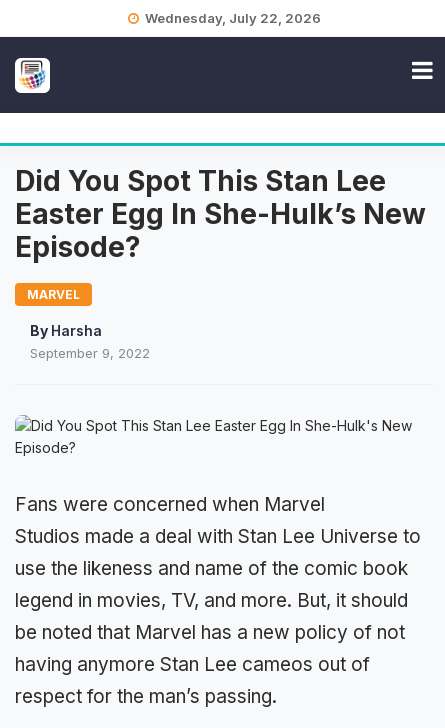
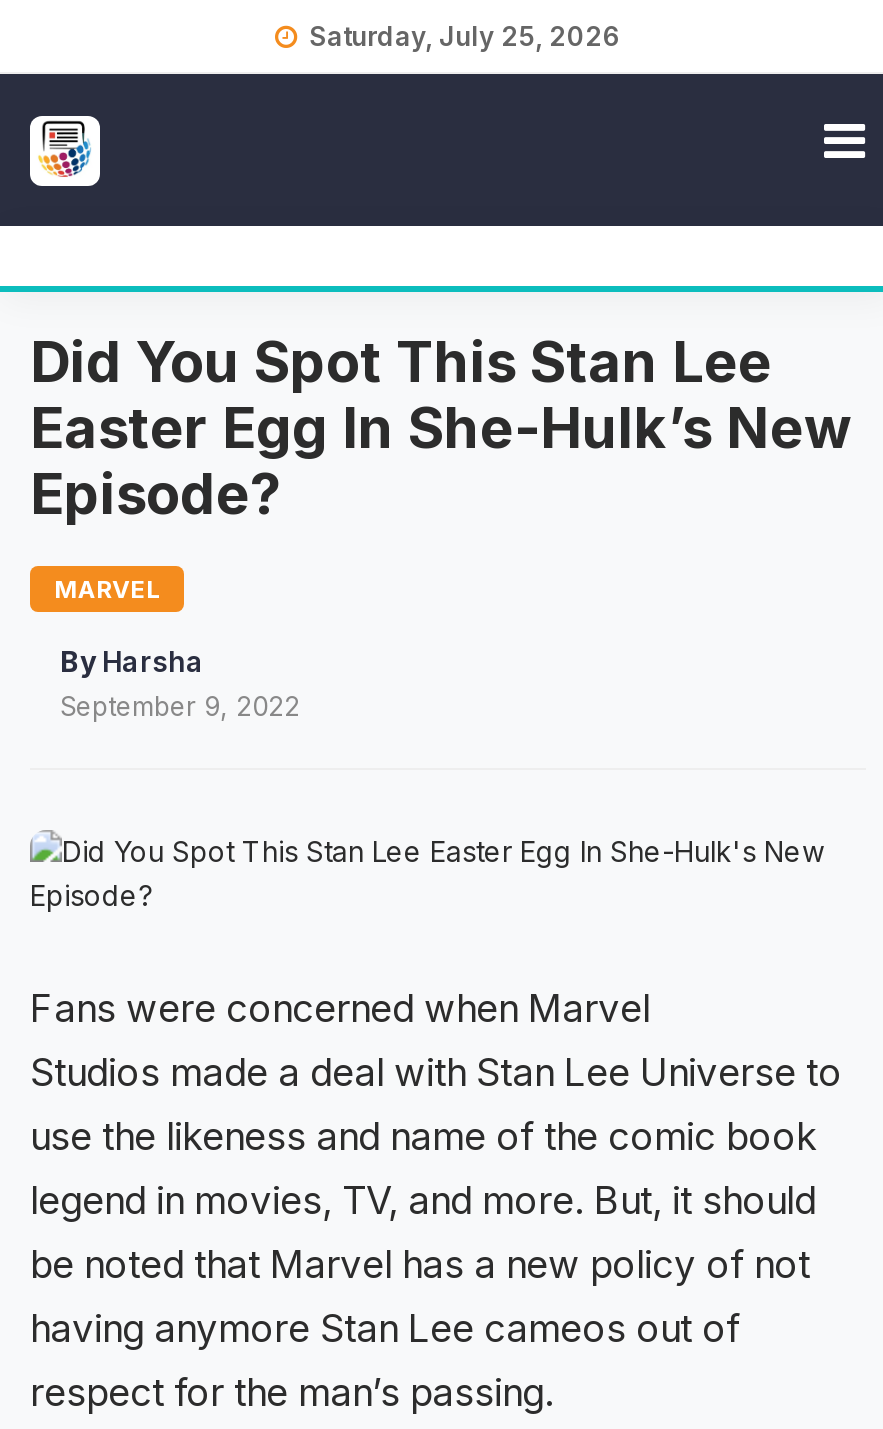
[144,10,320,26] Wednesday, July 22, 2026 -> [309,20,621,52] Saturday, July 25, 2026

